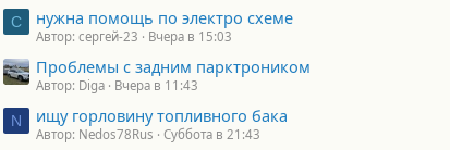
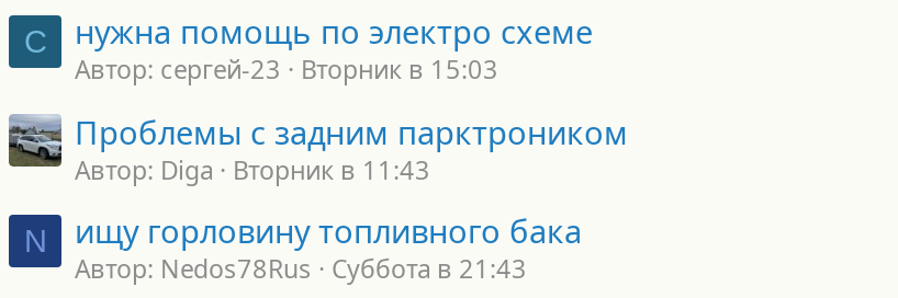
[36,28,232,44] Автор: сергей-23 Вчера в 15:03 -> [75,54,498,87] Автор: сергей-23 Вторник в 15:03
[36,77,198,93] Автор: Diga Вчера в 11:43 -> [75,153,430,186] Автор: Diga Вторник в 11:43

